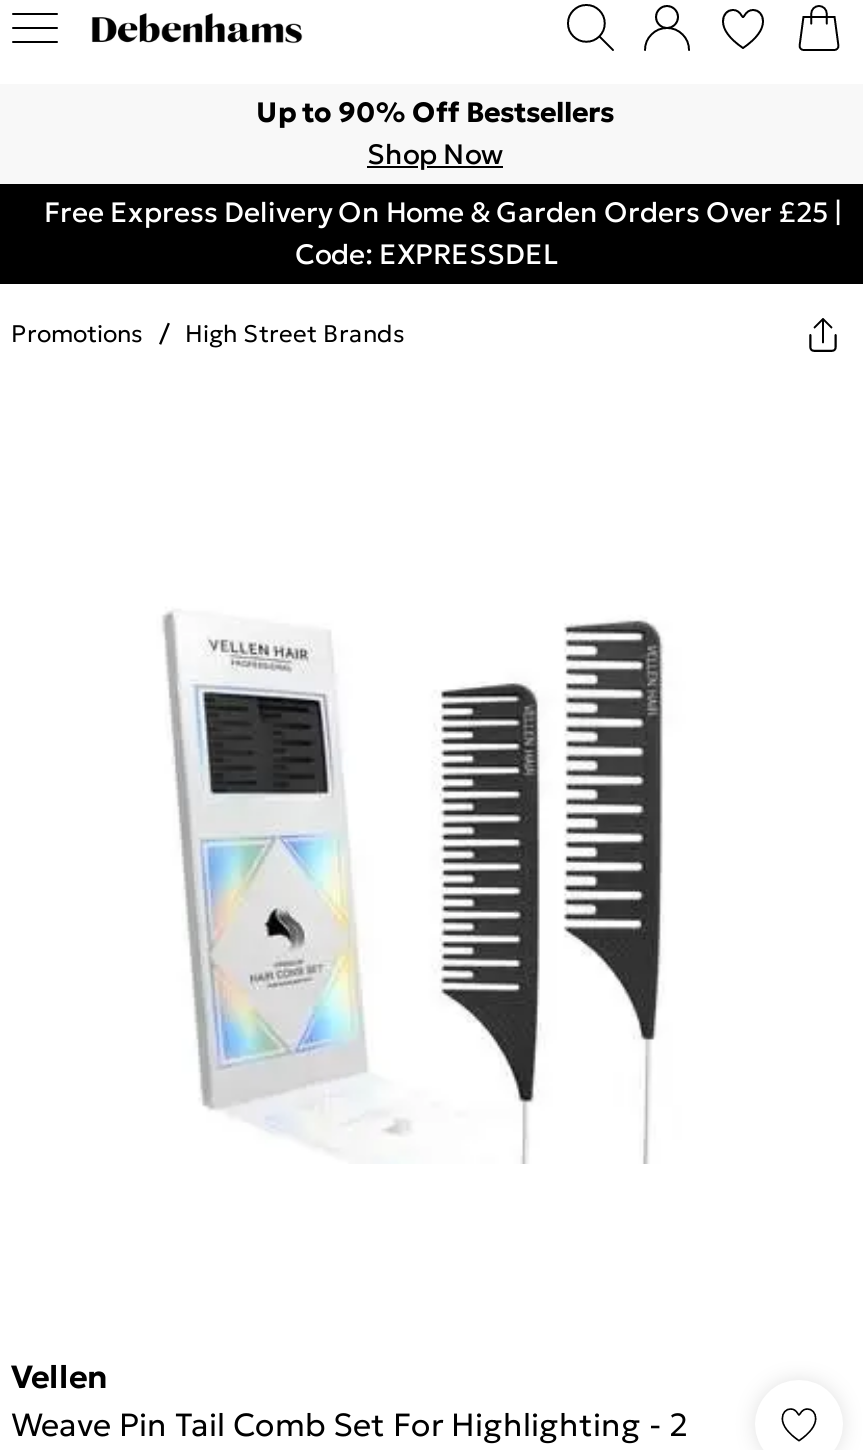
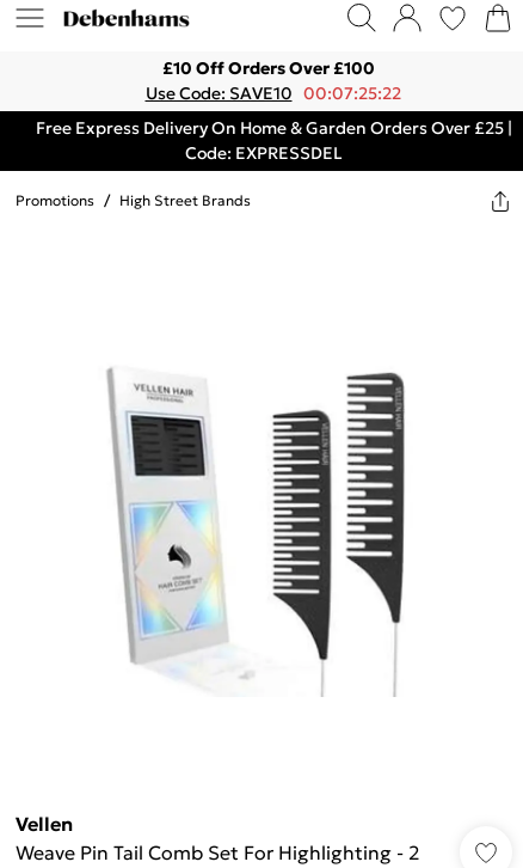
[256,94,614,172] Up to 90% Off Bestsellers | Shop Now -> [145,57,401,104] £10 Off Orders Over £100 | Use Code: SAVE10 00:07:25:22

